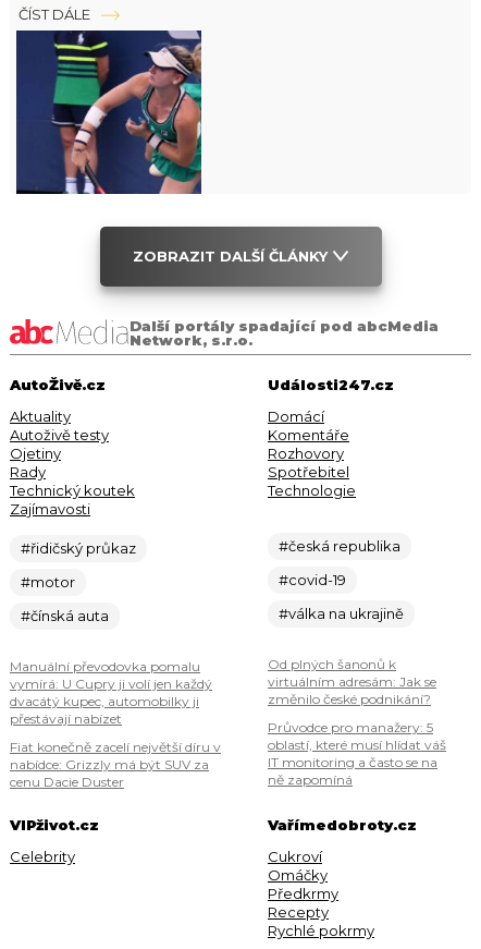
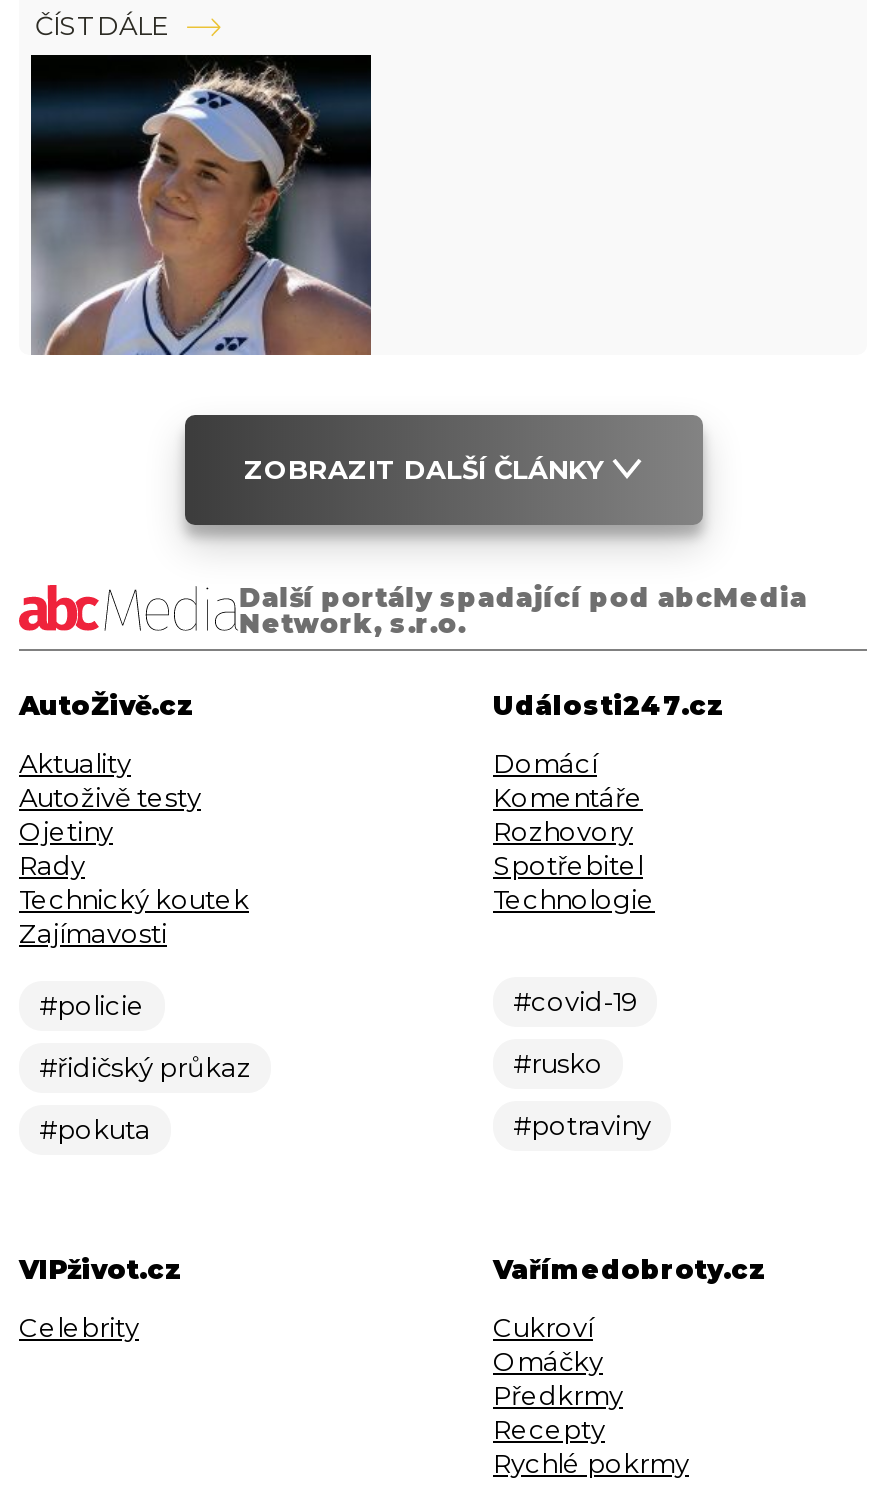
[15,29,202,195] [image] -> [31,53,373,357] [image]
moved [21,540,136,557] -> [39,1051,251,1083]: #řidičský průkaz
[279,537,400,555] #česká republika -> none
[10,573,221,790] #motor | #čínská auta | Manuální převodovka pomalu | vymírá: U Cupry ji volí jen každý | dvacátý kupec, automobilky ji | přestávají nabízet | Fiat konečně zacelí největší díru v | nabídce: Grizzly má být SUV za | cenu Dacie Duster -> [39,1113,151,1145] #pokuta
none -> [39,989,145,1021] #policie
[268,605,446,788] #válka na ukrajině | Od plných šanonů k | virtuálním adresám: Jak se | změnilo české podnikání? | Průvodce pro manažery: 5 | oblastí, které musí hlídat váš | IT monitoring a často se na | ně zapomíná -> [513,1047,651,1141] #rusko | #potraviny

